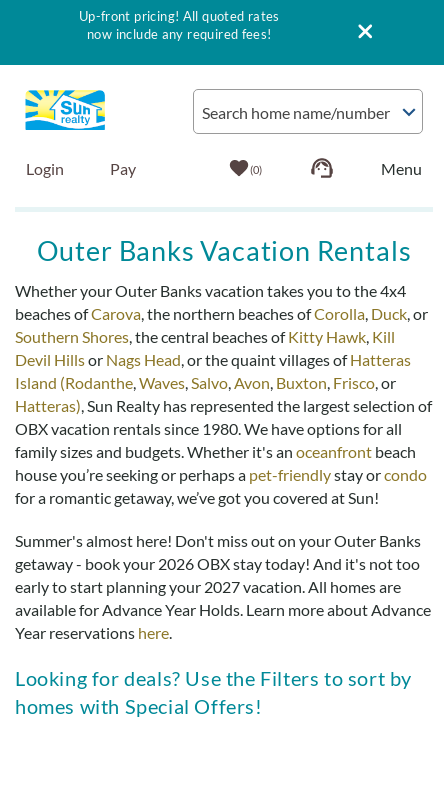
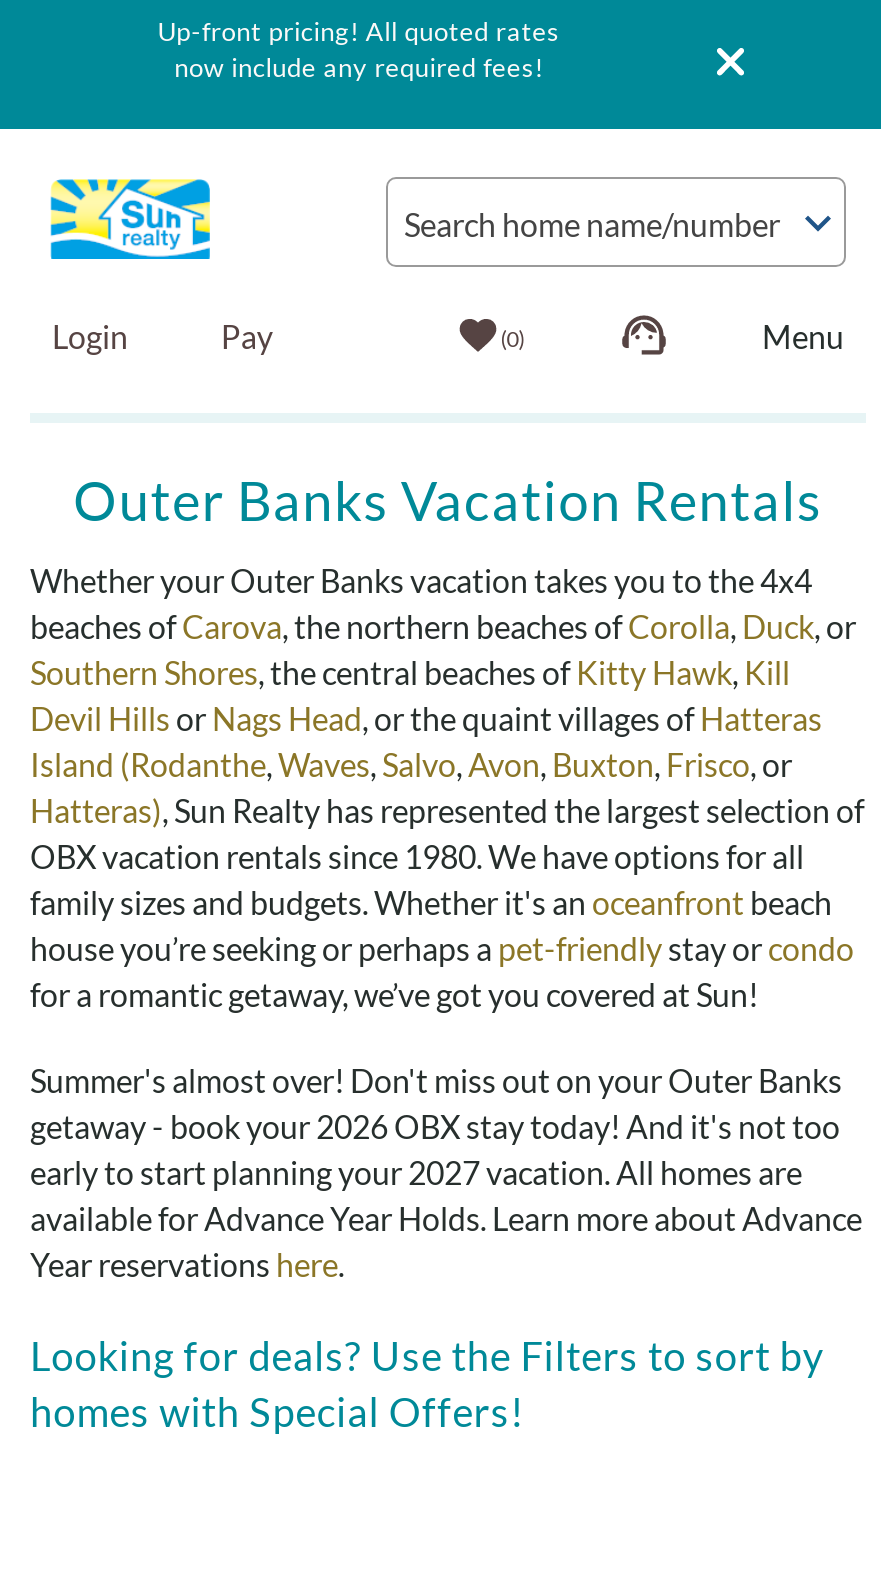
[15,531,421,550] Summer's almost here! Don't miss out on your Outer Banks -> [30,1061,842,1099] Summer's almost over! Don't miss out on your Outer Banks

